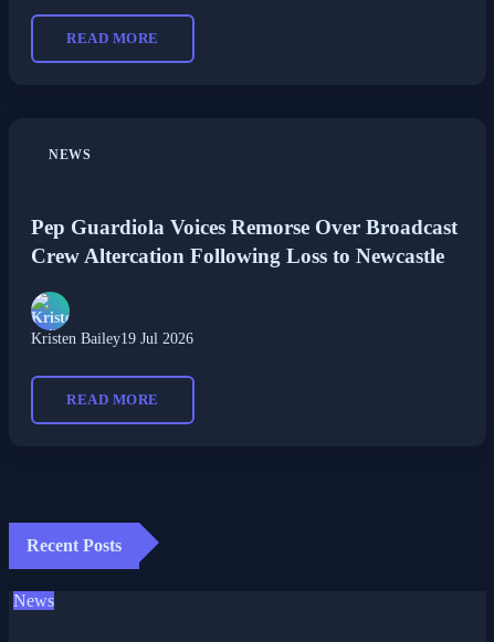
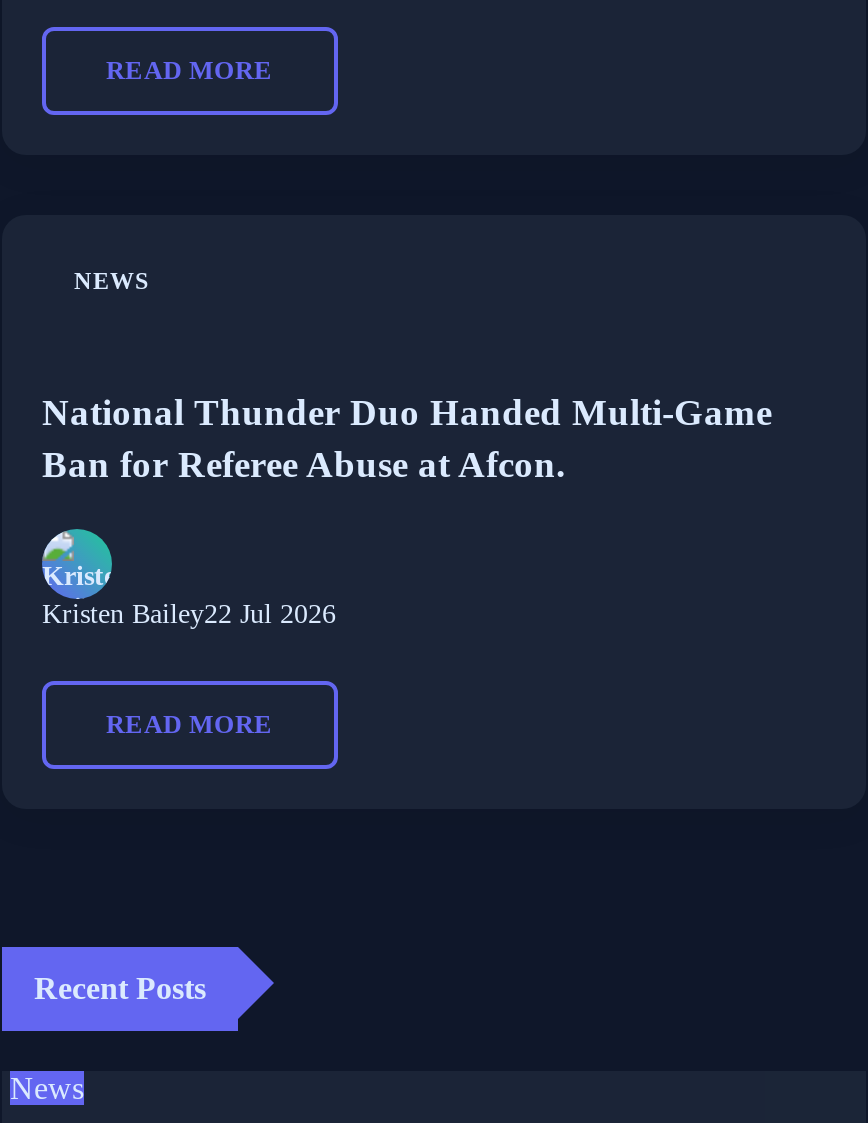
[31,215,458,267] Pep Guardiola Voices Remorse Over Broadcast | Crew Altercation Following Loss to Newcastle -> [42,391,772,485] National Thunder Duo Handed Multi-Game | Ban for Referee Abuse at Afcon.
[31,330,193,347] Kristen Bailey19 Jul 2026 -> [42,598,336,628] Kristen Bailey22 Jul 2026

